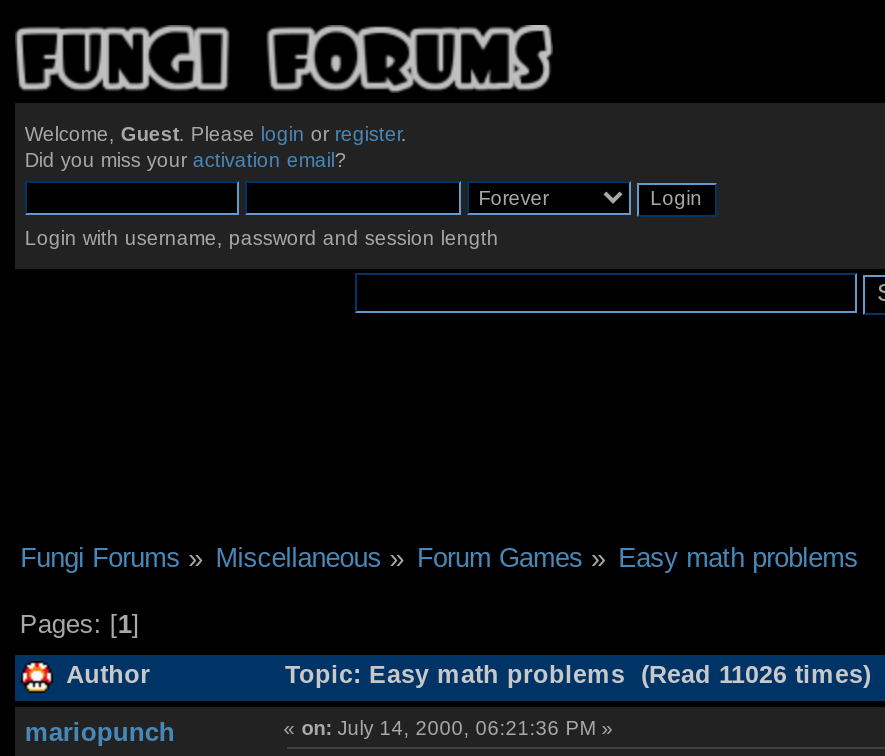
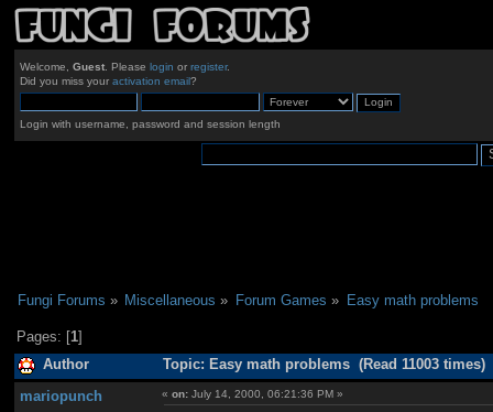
[277,662,871,690] Topic: Easy math problems (Read 11026 times) -> [158,357,485,373] Topic: Easy math problems (Read 11003 times)

